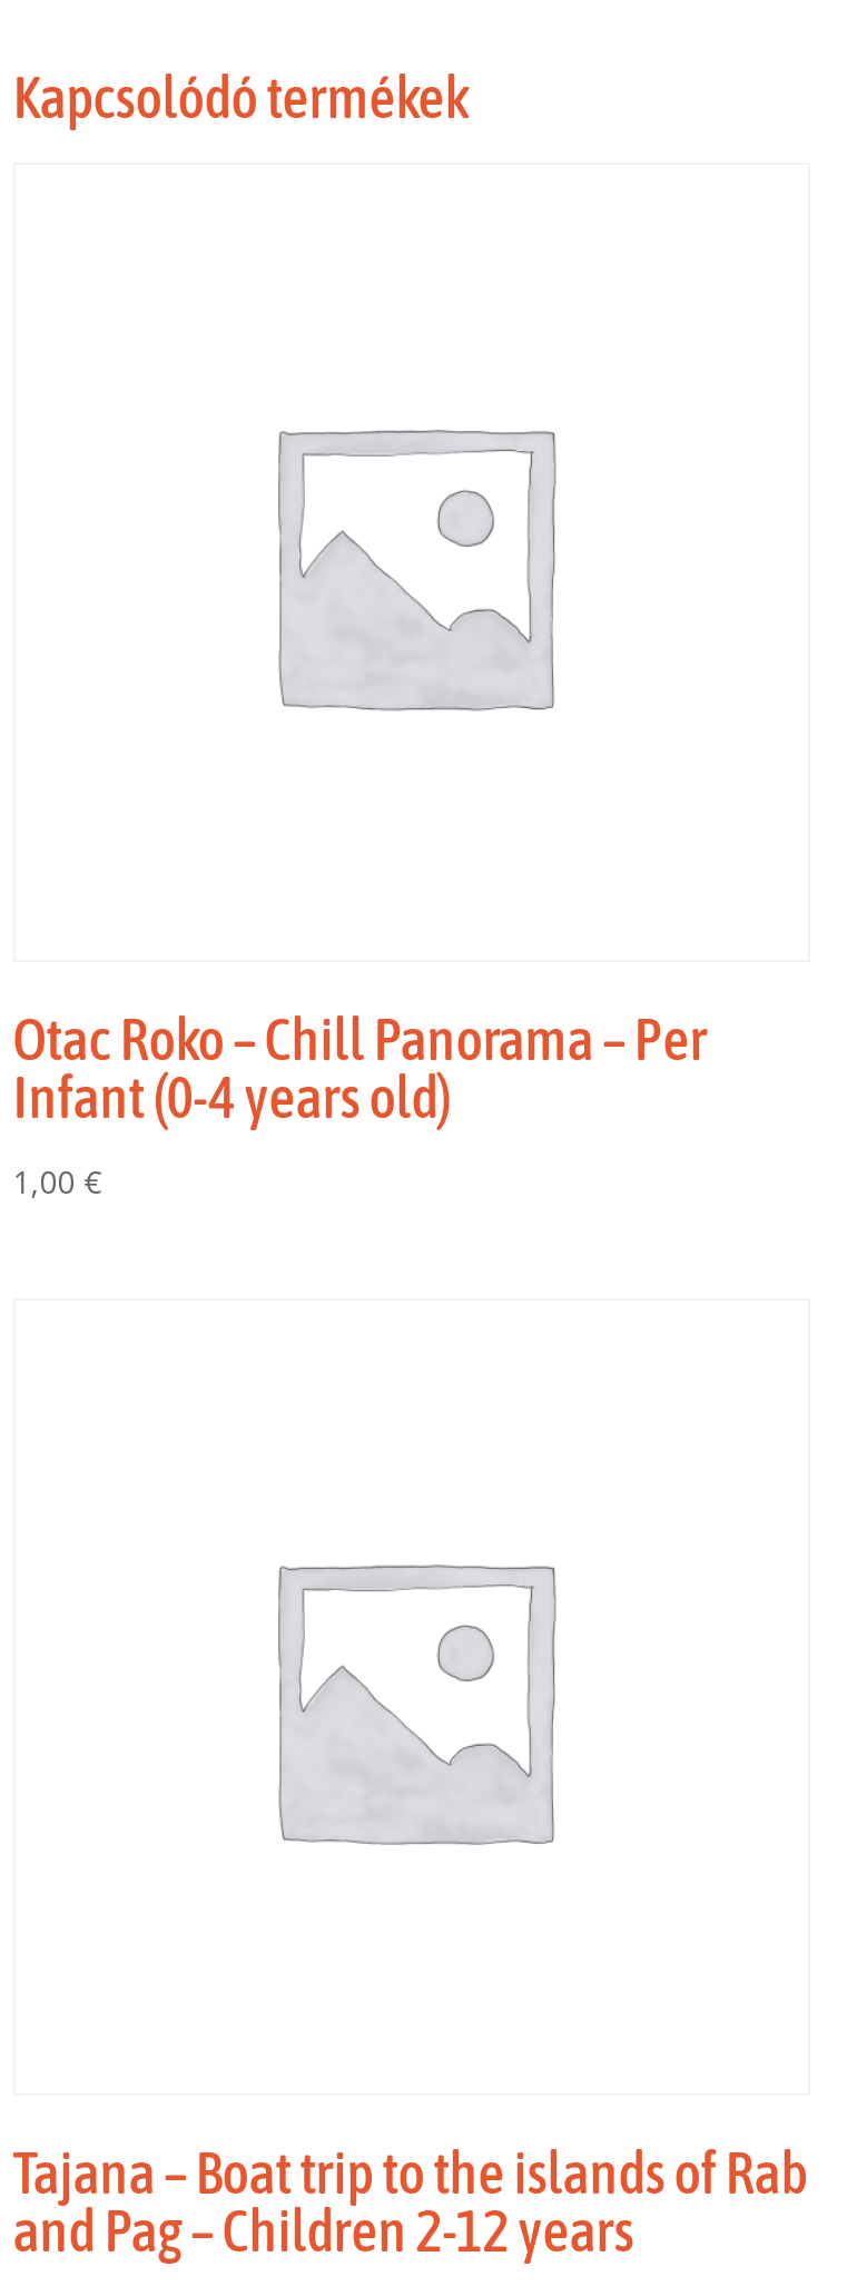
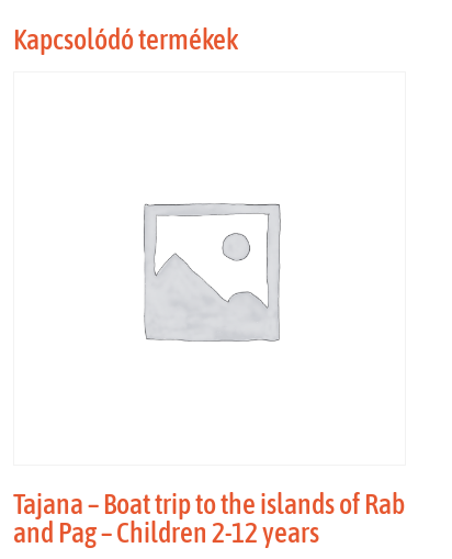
[13,1006,707,1202] Otac Roko – Chill Panorama – Per | Infant (0-4 years old) | 1,00 € -> none

